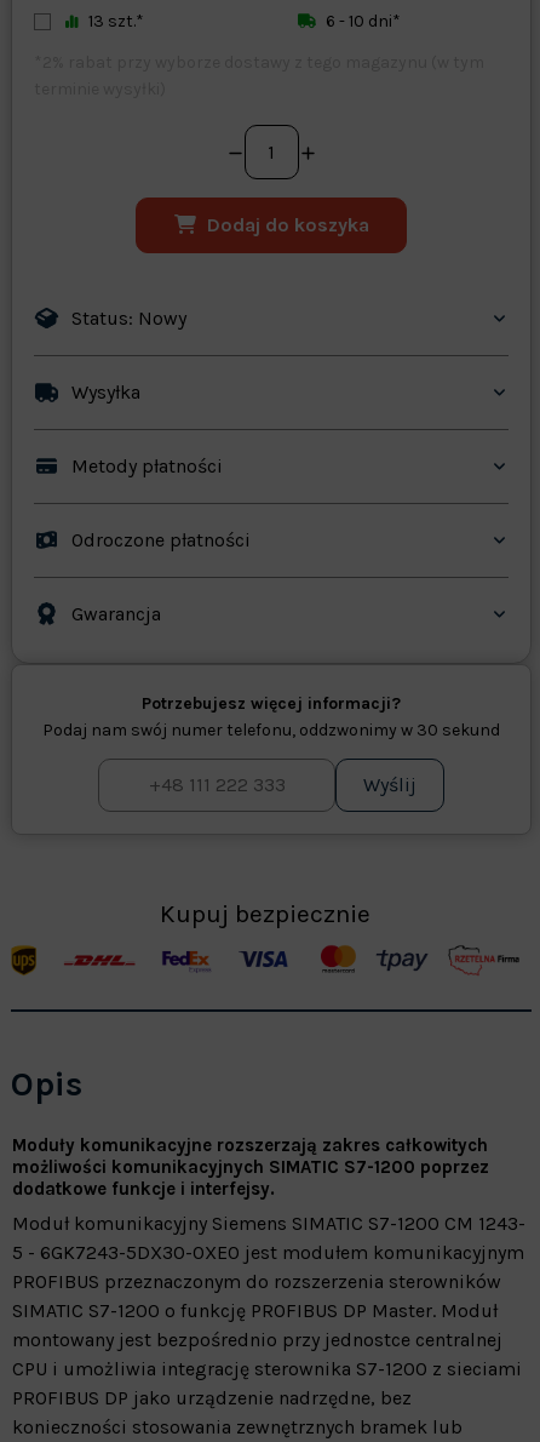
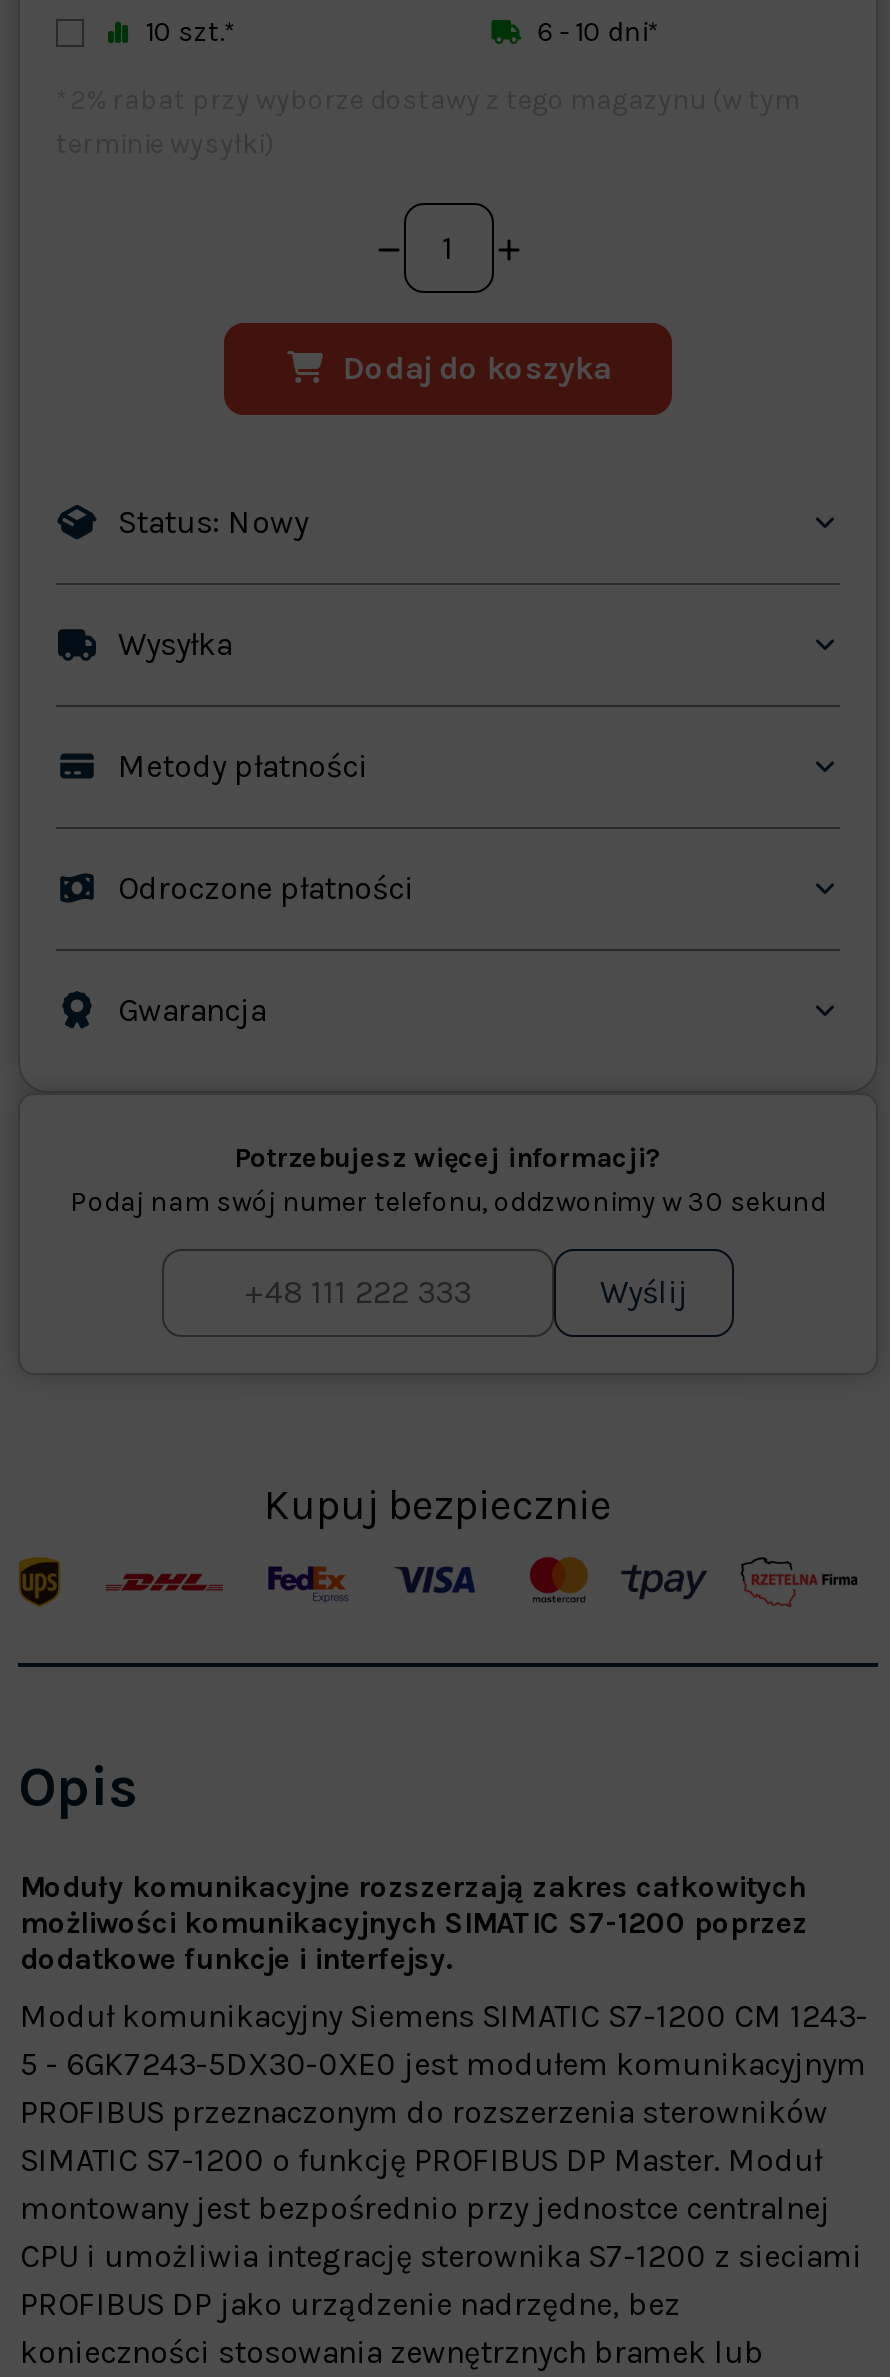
[88,11,144,31] 13 szt.* -> [146,15,238,49] 10 szt.*

